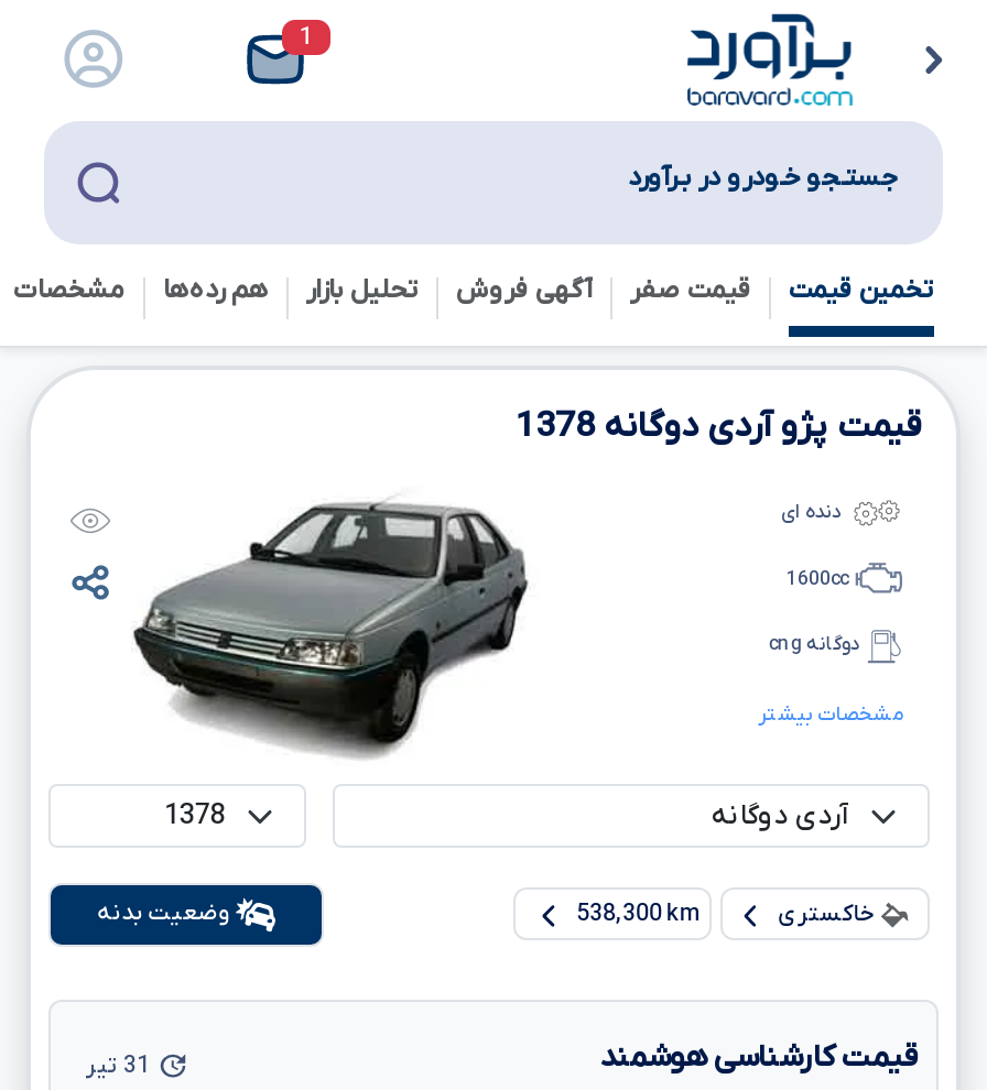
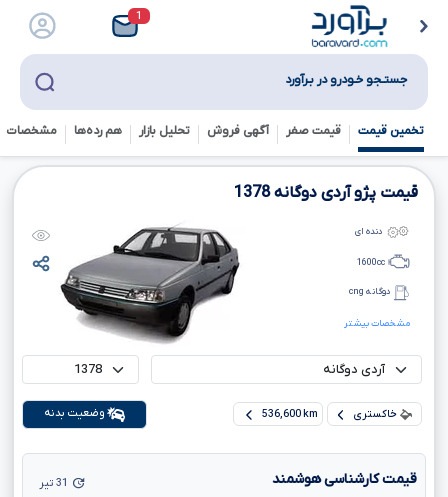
[572,899,700,930] 538,300 km -> [260,407,318,421] 536,600 km

